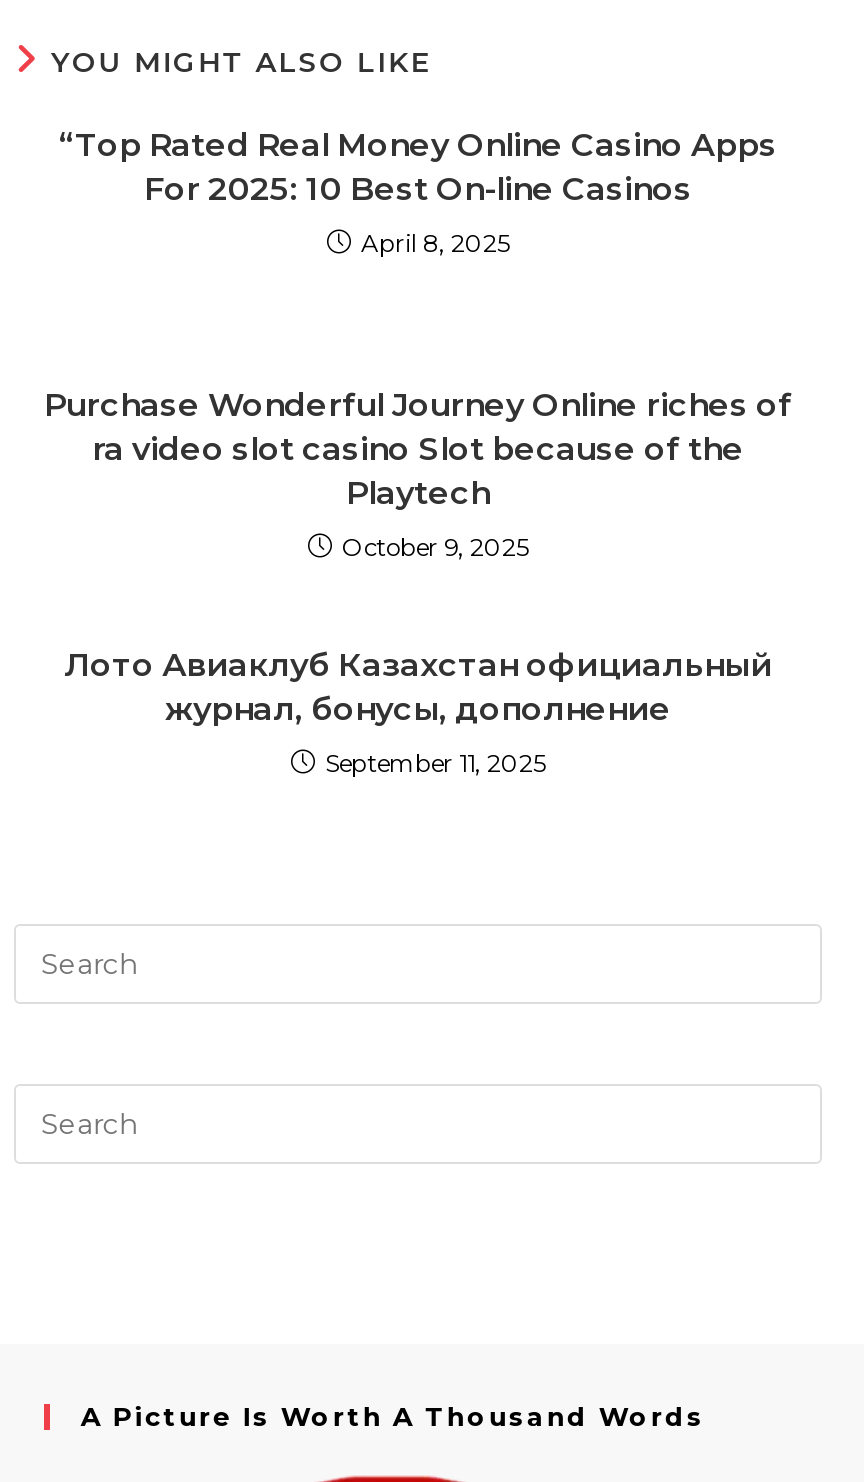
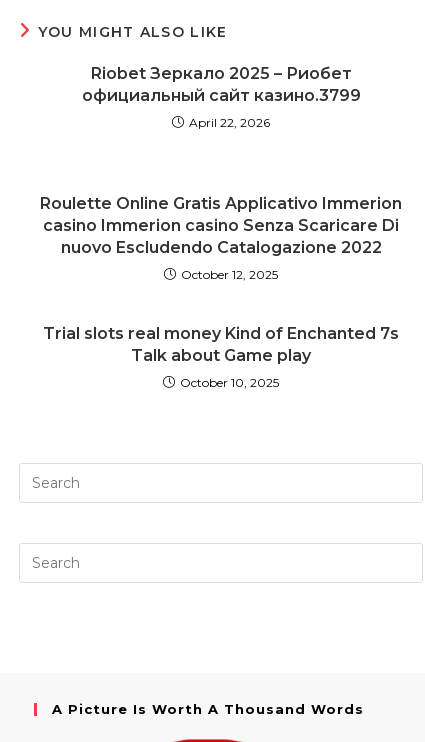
[59,127,777,209] “Top Rated Real Money Online Casino Apps | For 2025: 10 Best On-line Casinos -> [81,64,360,105] Riobet Зеркало 2025 – Риобет | официальный сайт казино.3799
[361,229,509,259] April 8, 2025 -> [189,115,270,130] April 22, 2026
[44,387,792,513] Purchase Wonderful Journey Online riches of | ra video slot casino Slot because of the | Playtech -> [40,194,402,257] Roulette Online Gratis Applicativo Immerion | casino Immerion casino Senza Scaricare Di | nuovo Escludendo Catalogazione 2022
[342,533,528,563] October 9, 2025 -> [181,267,278,282] October 12, 2025
[64,647,772,729] Лото Авиаклуб Казахстан официальный | журнал, бонусы, дополнение -> [43,324,399,365] Trial slots real money Kind of Enchanted 7s | Talk about Game play
[325,749,545,779] September 11, 2025 -> [180,375,279,390] October 10, 2025

